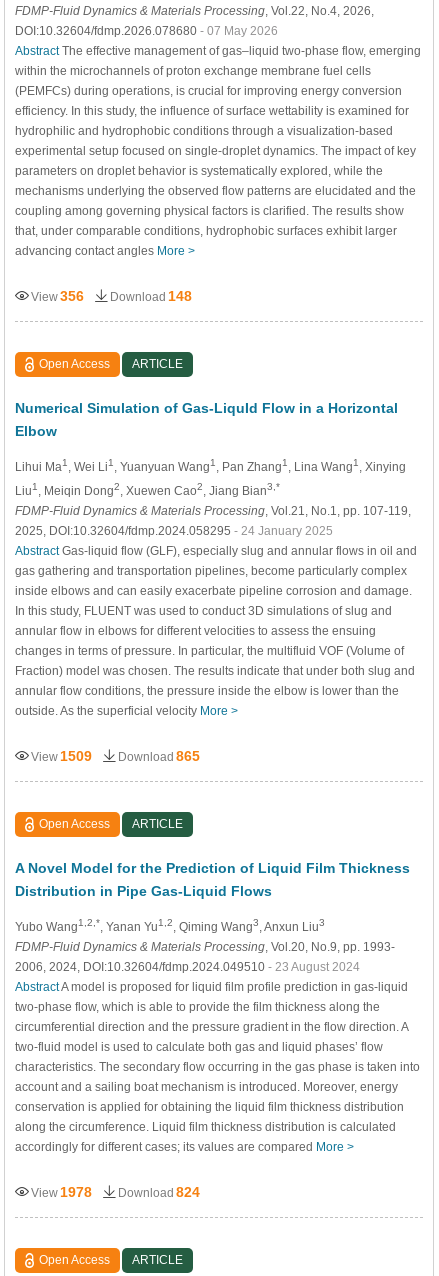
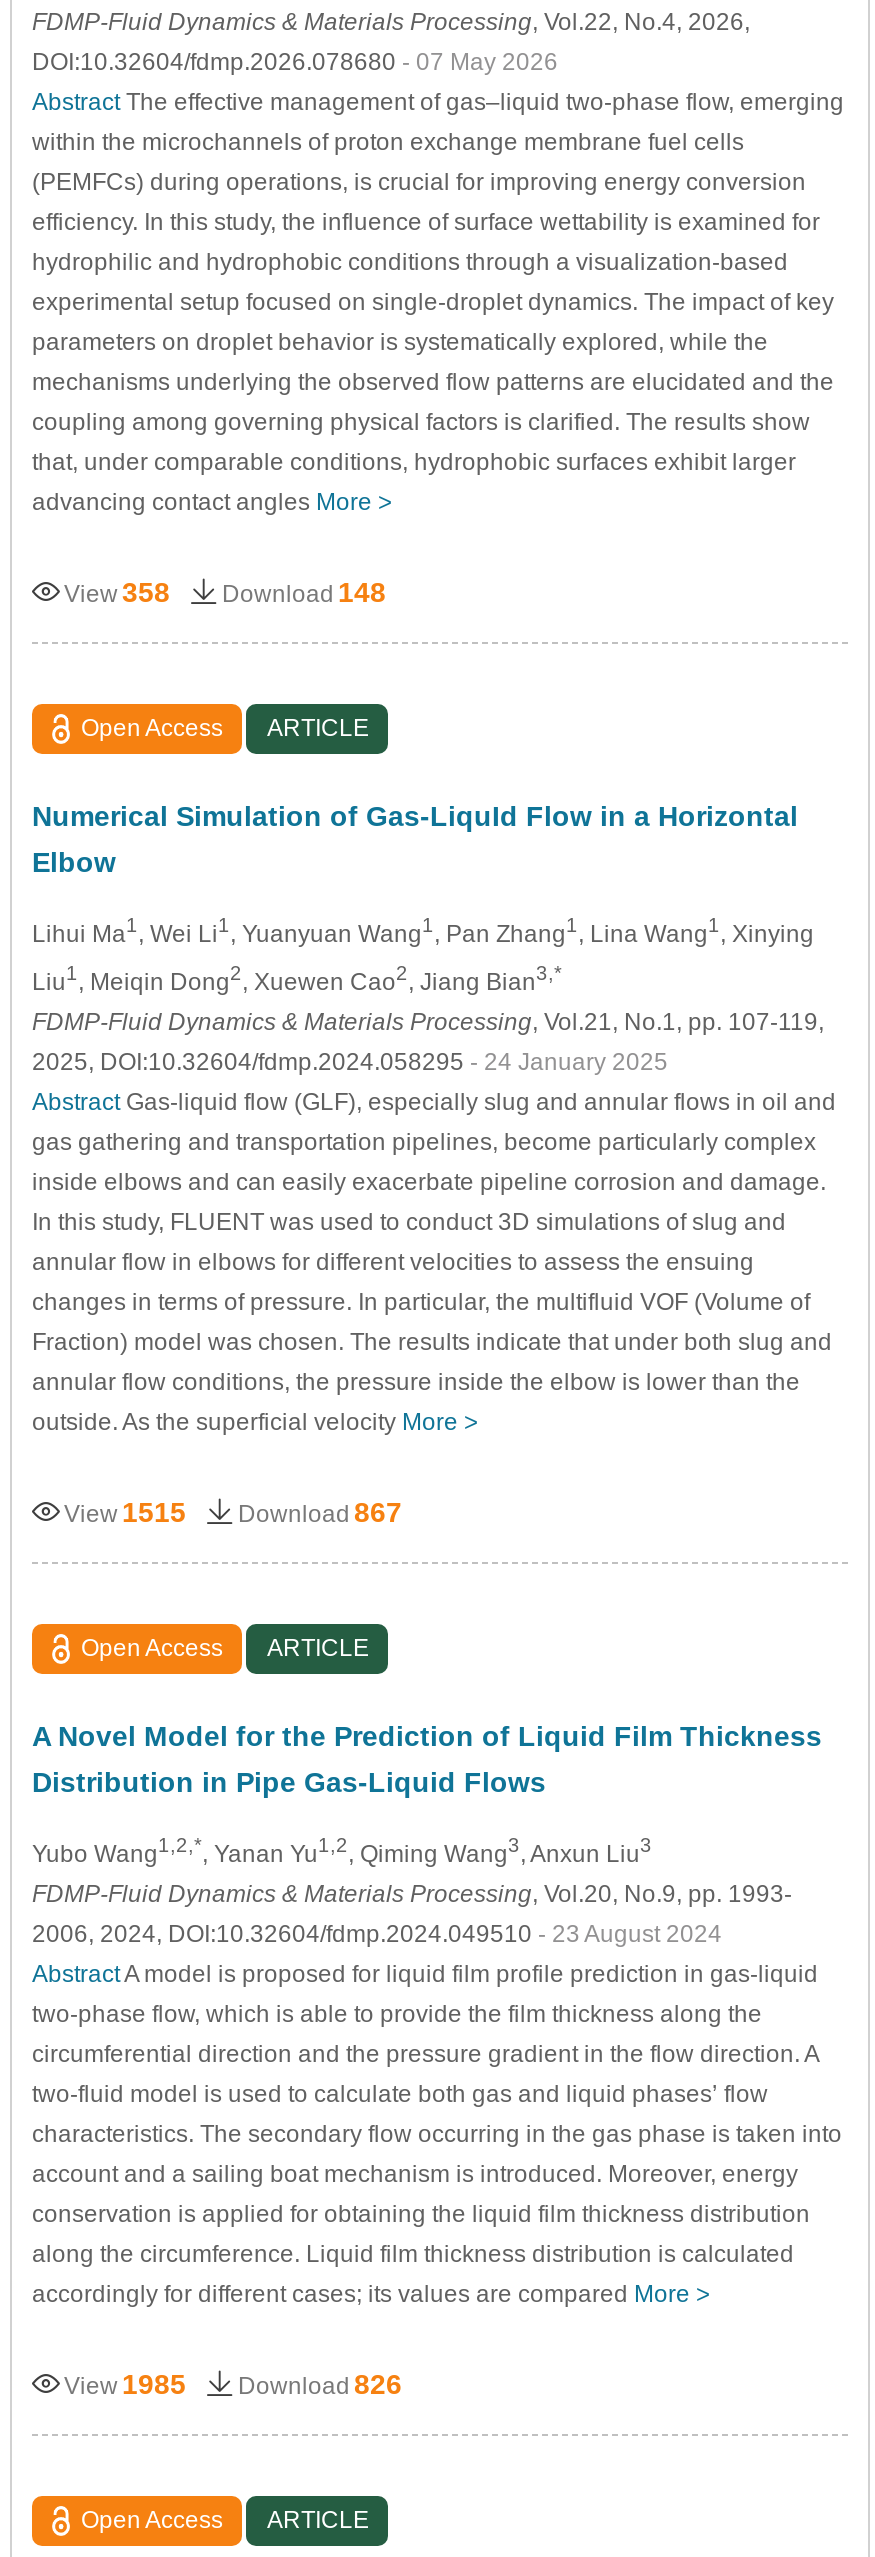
[31,288,192,304] View 356 Download 148 -> [64,575,386,607] View 358 Download 148
[31,748,92,764] View 1509 -> [64,1495,186,1527] View 1515
[118,748,200,764] Download 865 -> [238,1495,402,1527] Download 867
[31,1184,92,1200] View 1978 -> [64,2367,186,2399] View 1985
[118,1184,200,1200] Download 824 -> [238,2367,402,2399] Download 826

